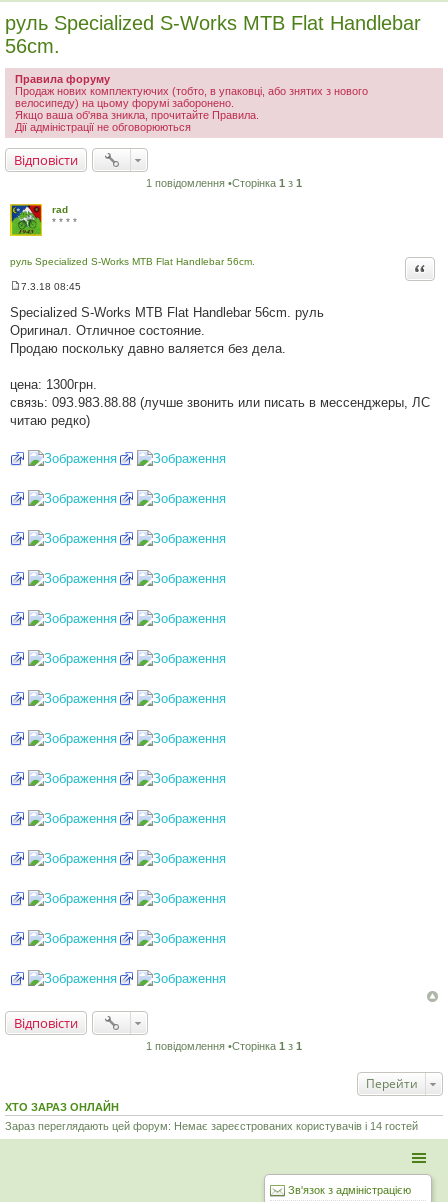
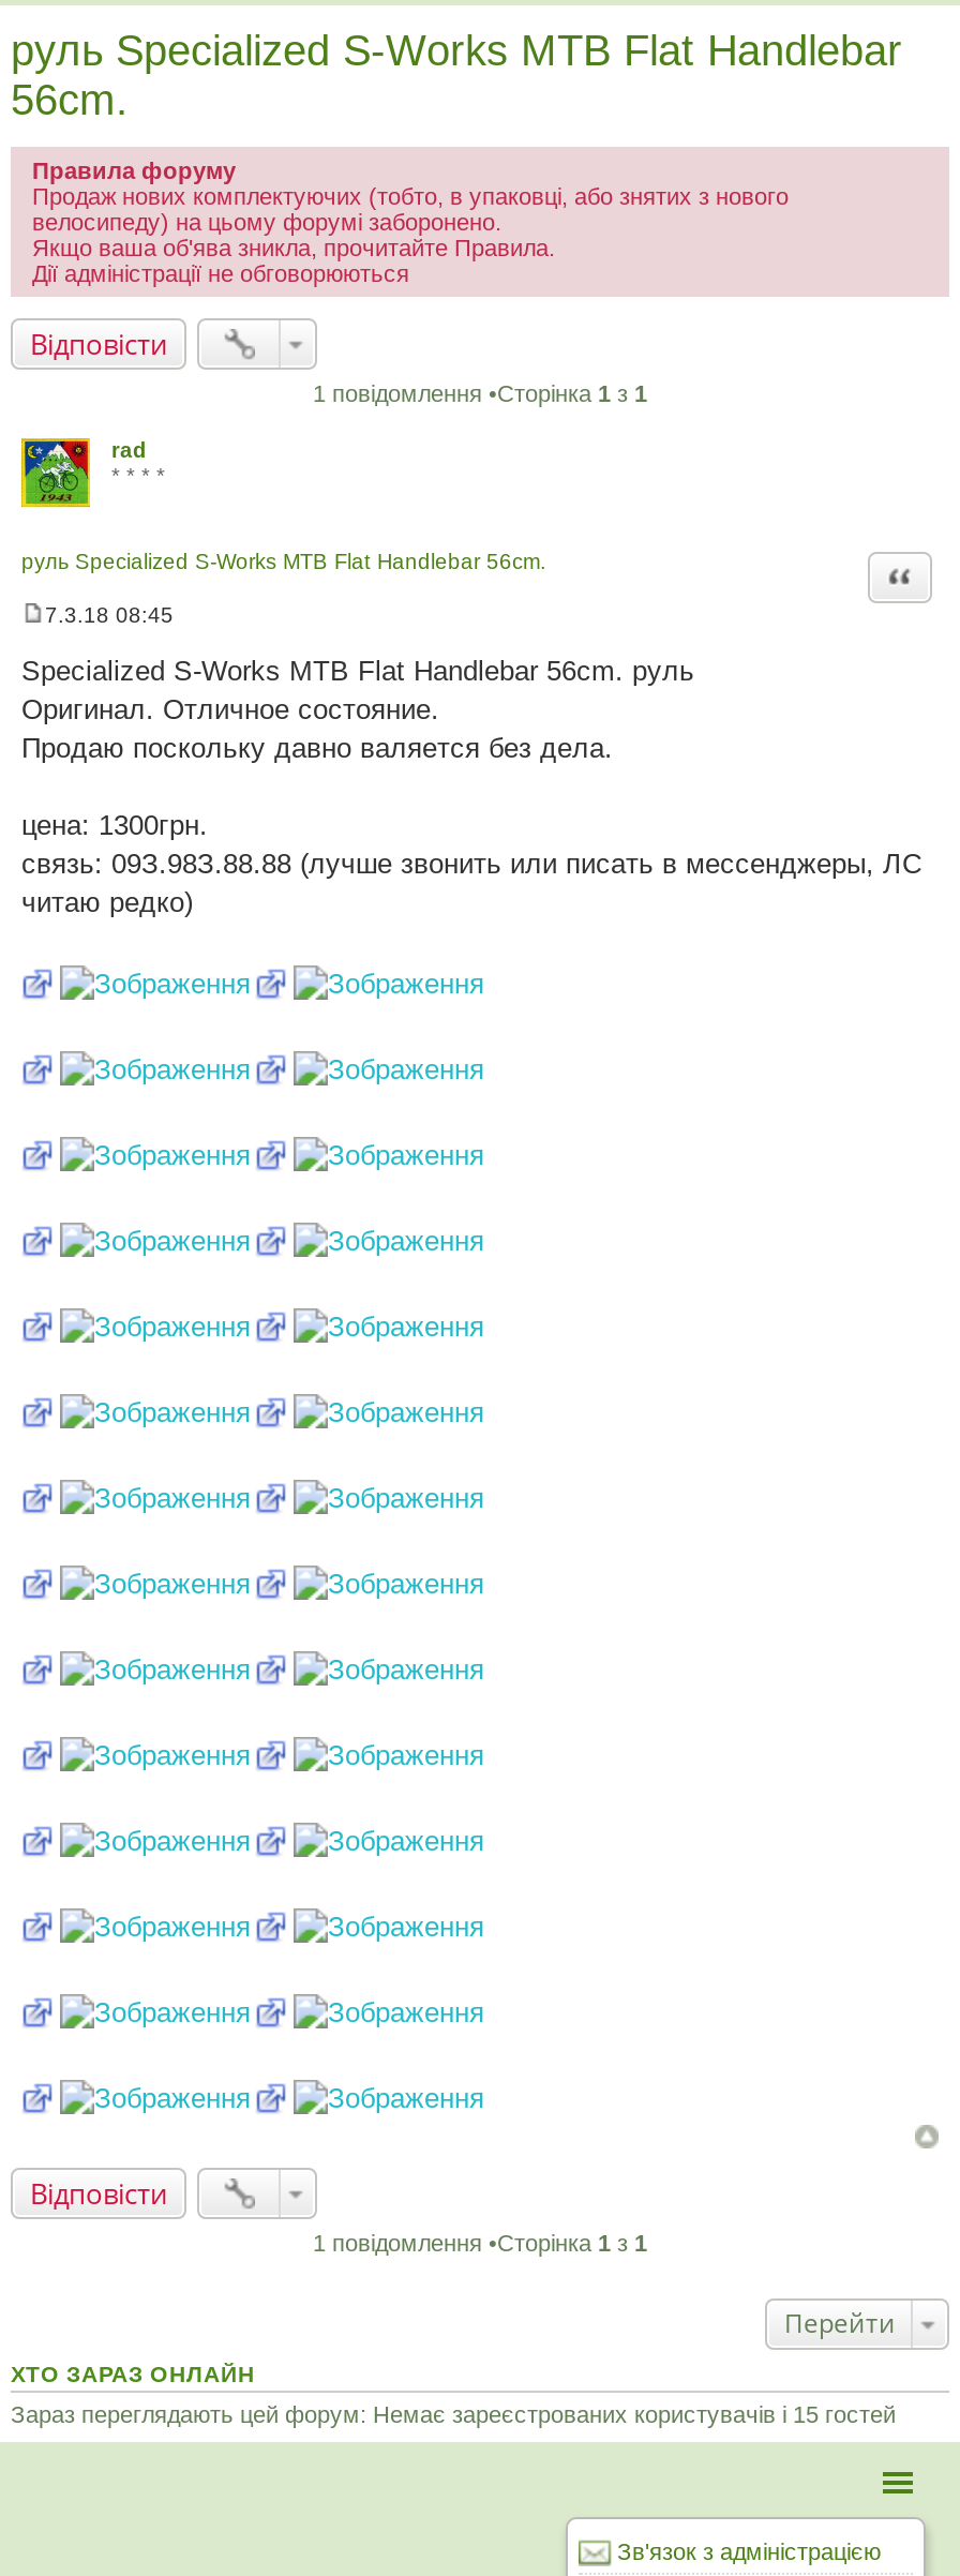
[5,1120,418,1132] Зараз переглядають цей форум: Немає зареєстрованих користувачів і 14 гостей -> [11,2401,896,2427] Зараз переглядають цей форум: Немає зареєстрованих користувачів і 15 гостей

